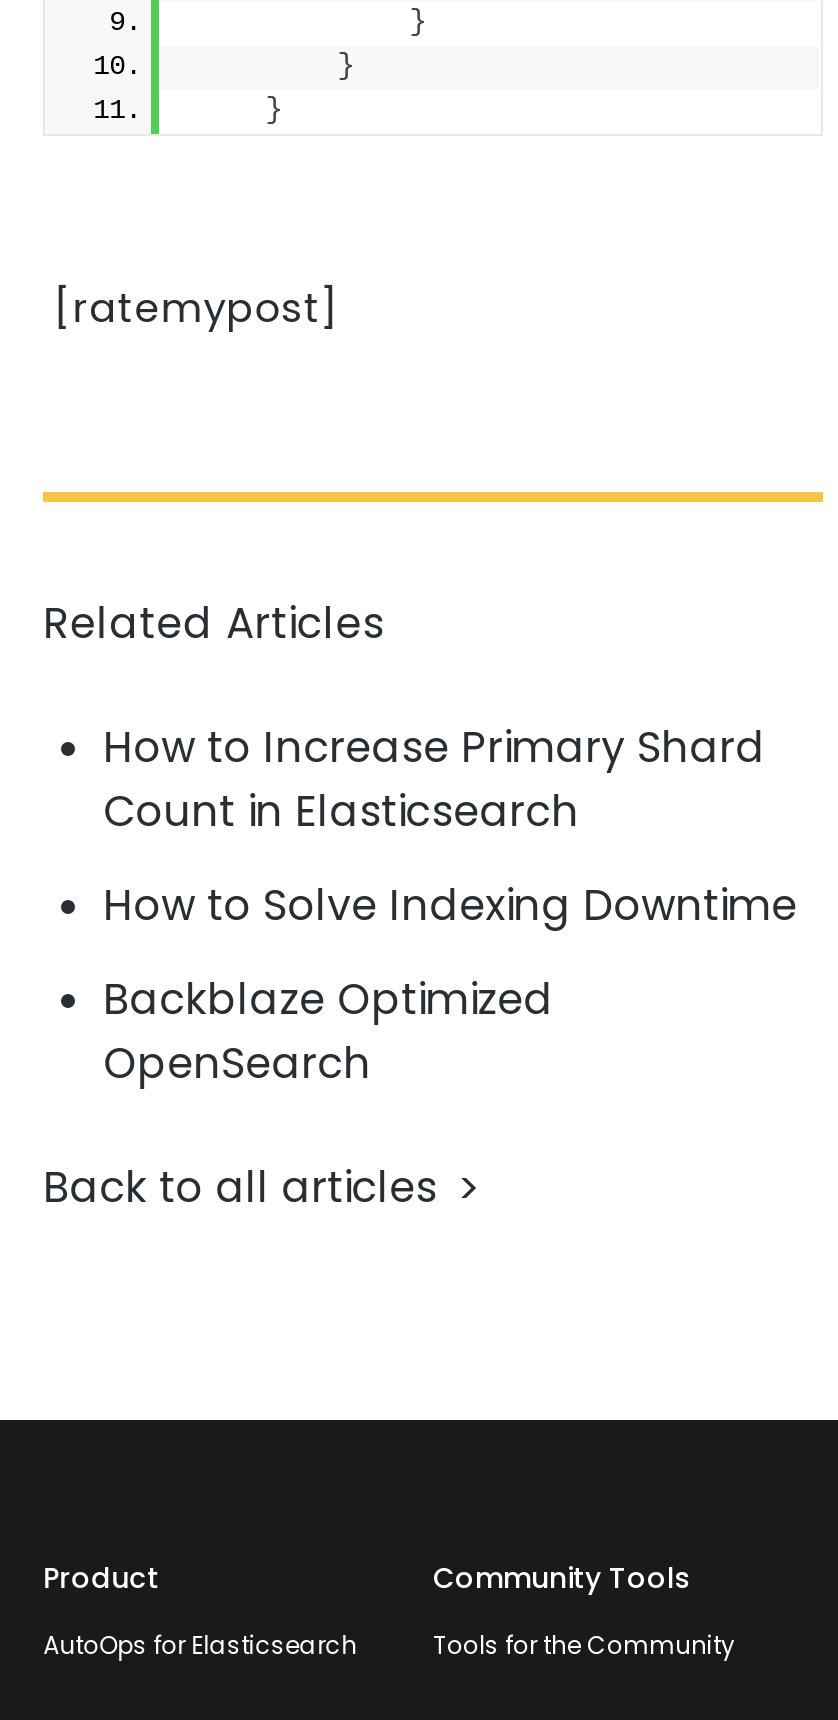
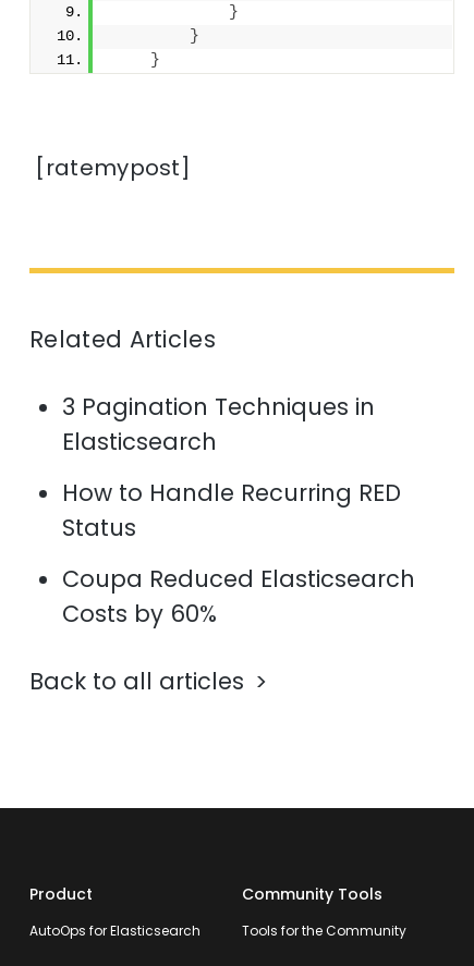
[103,718,765,840] How to Increase Primary Shard | Count in Elasticsearch -> [62,391,375,457] 3 Pagination Techniques in | Elasticsearch
[103,876,797,934] How to Solve Indexing Downtime -> [62,477,401,543] How to Handle Recurring RED | Status
[103,970,553,1092] Backblaze Optimized | OpenSearch -> [62,563,415,629] Coupa Reduced Elasticsearch | Costs by 60%

